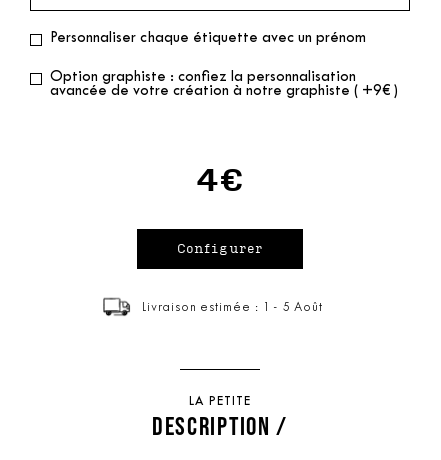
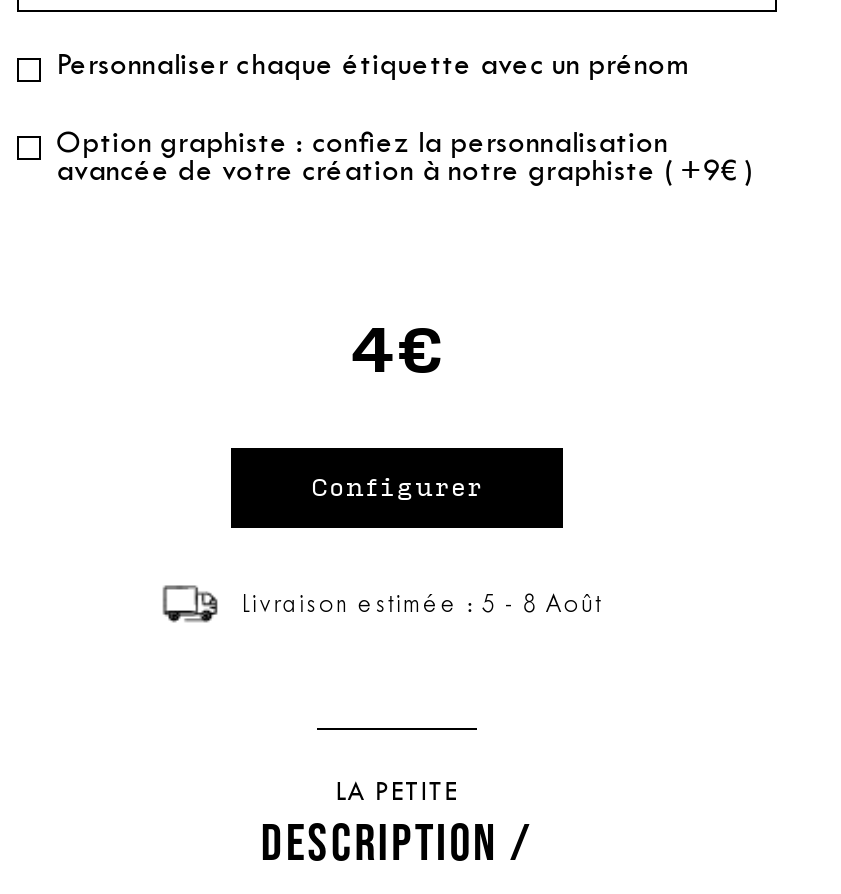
[142,302,323,314] Livraison estimée : 1 - 5 Août -> [241,593,603,617] Livraison estimée : 5 - 8 Août

